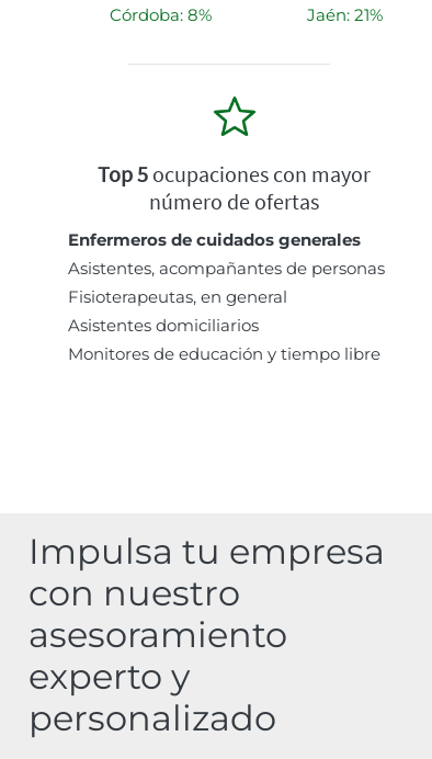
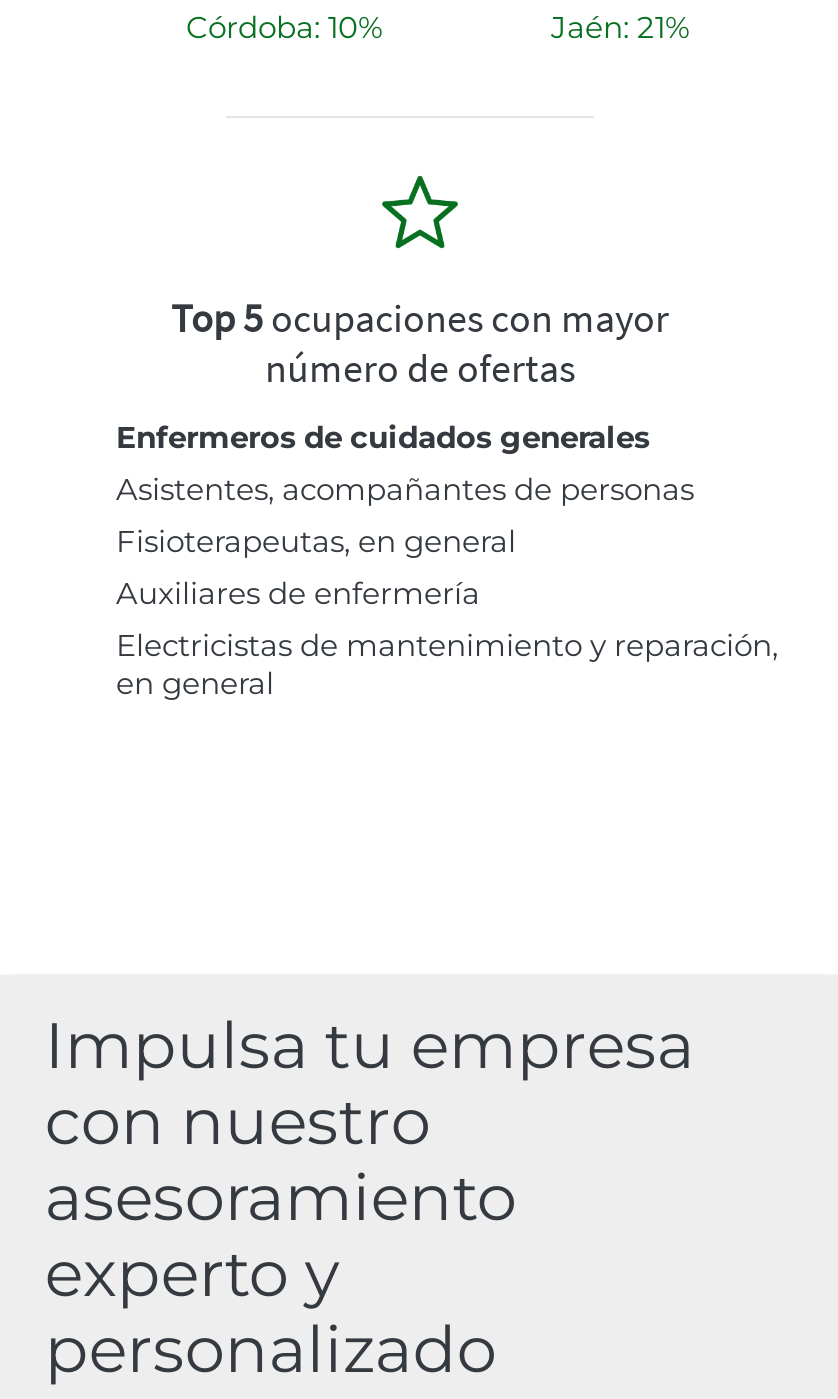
[109,4,211,25] Córdoba: 8% -> [186,8,382,46] Córdoba: 10%
[68,315,380,364] Asistentes domiciliarios | Monitores de educación y tiempo libre -> [116,574,778,702] Auxiliares de enfermería | Electricistas de mantenimiento y reparación, | en general

